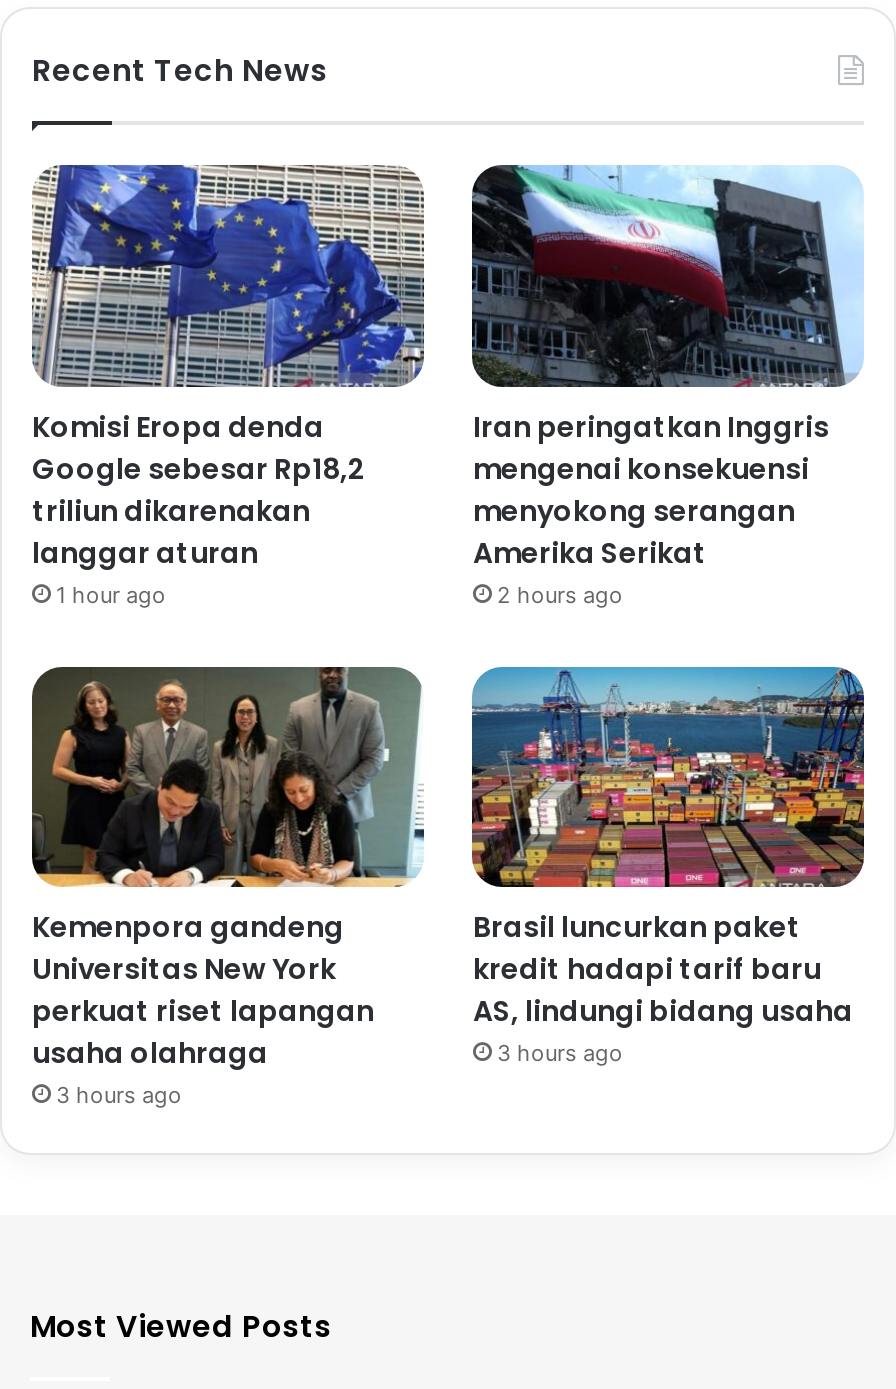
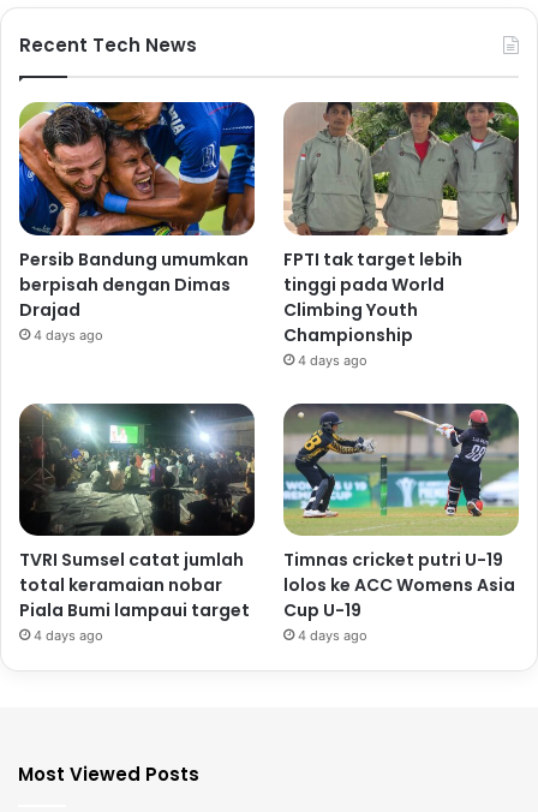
[30,163,426,608] [image] | Komisi Eropa denda | Google sebesar Rp18,2 | triliun dikarenakan | langgar aturan | 1 hour ago -> [18,101,255,343] [image] | Persib Bandung umumkan | berpisah dengan Dimas | Drajad | 4 days ago
[470,163,864,608] [image] | Iran peringatkan Inggris | mengenai konsekuensi | menyokong serangan | Amerika Serikat | 2 hours ago -> [283,101,520,368] [image] | FPTI tak target lebih | tinggi pada World | Climbing Youth | Championship | 4 days ago
[32,665,426,1109] [image] | Kemenpora gandeng | Universitas New York | perkuat riset lapangan | usaha olahraga | 3 hours ago -> [19,404,256,644] [image] | TVRI Sumsel catat jumlah | total keramaian nobar | Piala Bumi lampaui target | 4 days ago
[470,665,866,1067] [image] | Brasil luncurkan paket | kredit hadapi tarif baru | AS, lindungi bidang usaha | 3 hours ago -> [282,402,520,644] [image] | Timnas cricket putri U-19 | lolos ke ACC Womens Asia | Cup U-19 | 4 days ago

